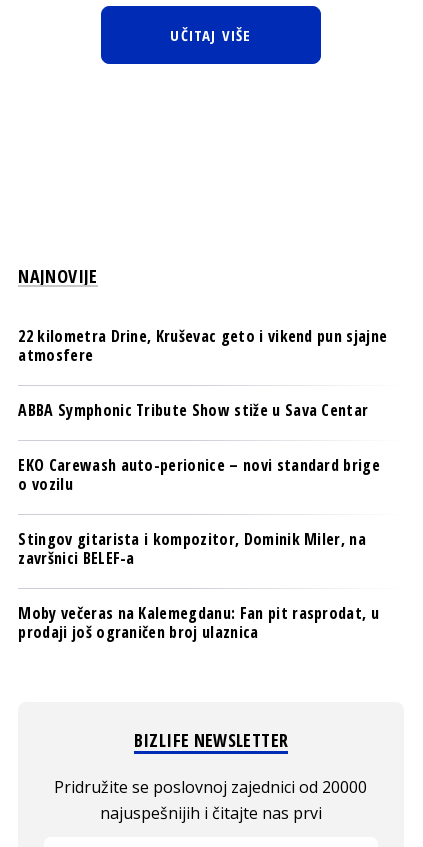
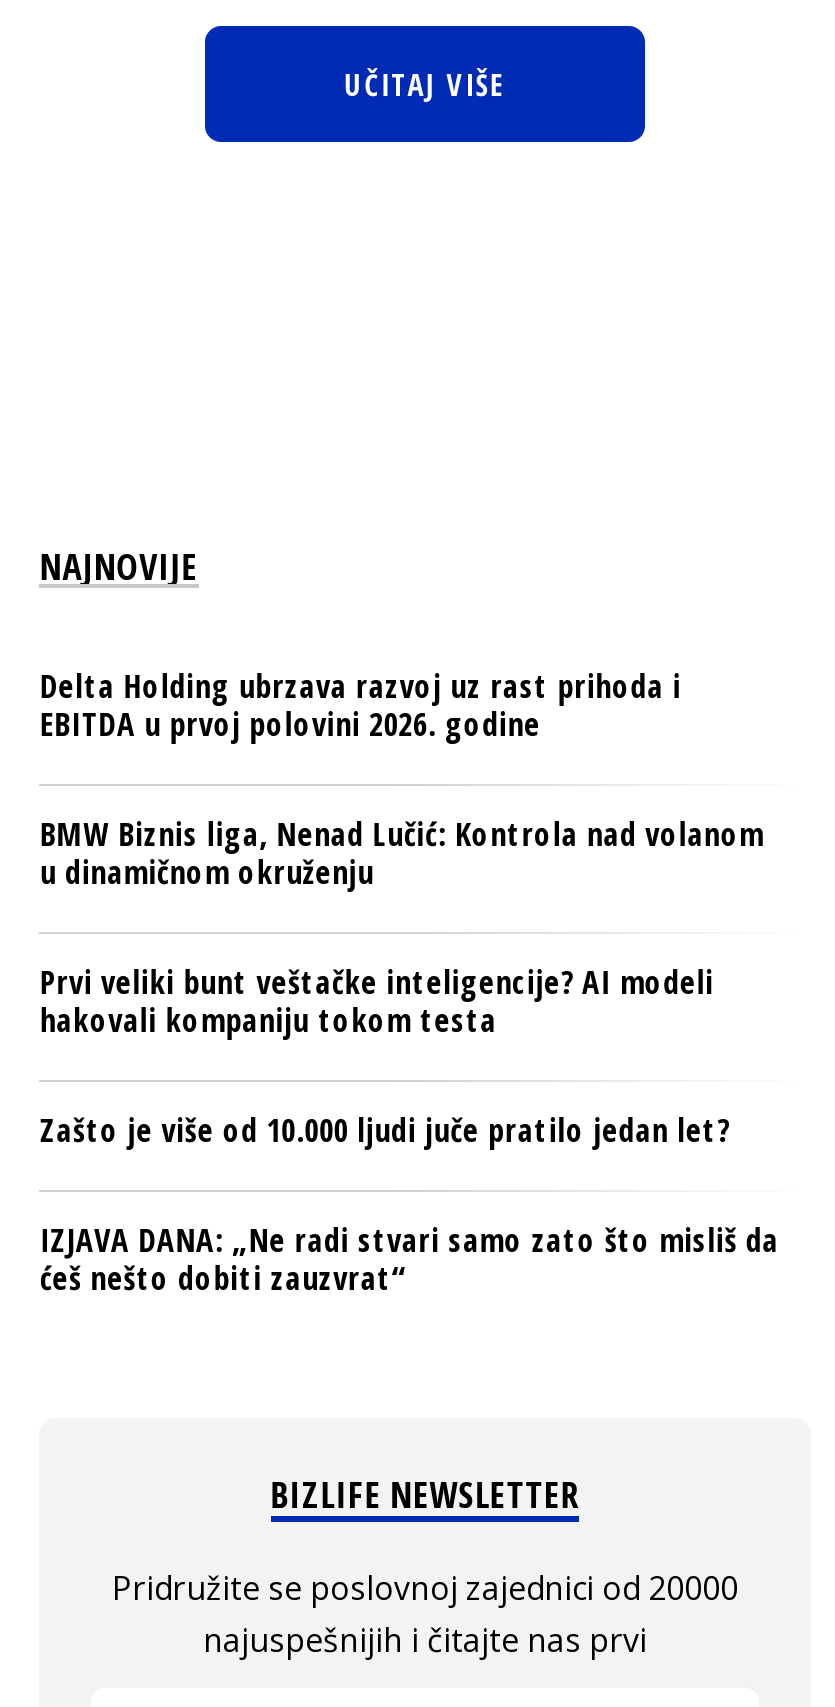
[18,325,387,366] 22 kilometra Drine, Kruševac geto i vikend pun sjajne | atmosfere -> [40,663,681,745] Delta Holding ubrzava razvoj uz rast prihoda i | EBITDA u prvoj polovini 2026. godine
[18,399,368,421] ABBA Symphonic Tribute Show stiže u Sava Centar -> [40,811,764,893] BMW Biznis liga, Nenad Lučić: Kontrola nad volanom | u dinamičnom okruženju
[18,454,380,495] EKO Carewash auto-perionice – novi standard brige | o vozilu -> [40,959,714,1041] Prvi veliki bunt veštačke inteligencije? AI modeli | hakovali kompaniju tokom testa
[18,528,366,569] Stingov gitarista i kompozitor, Dominik Miler, na | završnici BELEF-a -> [40,1107,730,1151] Zašto je više od 10.000 ljudi juče pratilo jedan let?
[18,602,379,643] Moby večeras na Kalemegdanu: Fan pit rasprodat, u | prodaji još ograničen broj ulaznica -> [40,1217,779,1299] IZJAVA DANA: „Ne radi stvari samo zato što misliš da | ćeš nešto dobiti zauzvrat“

